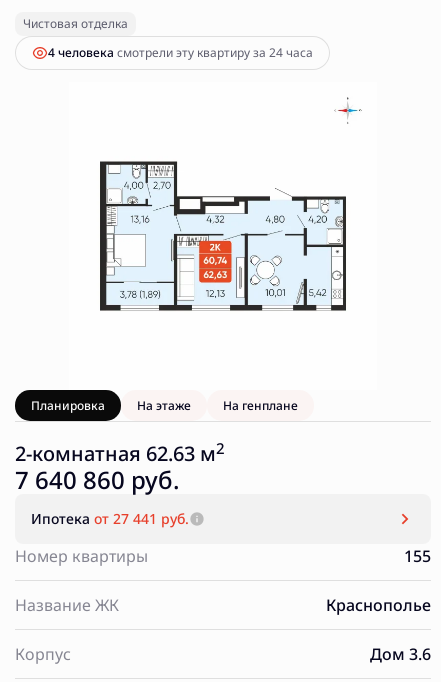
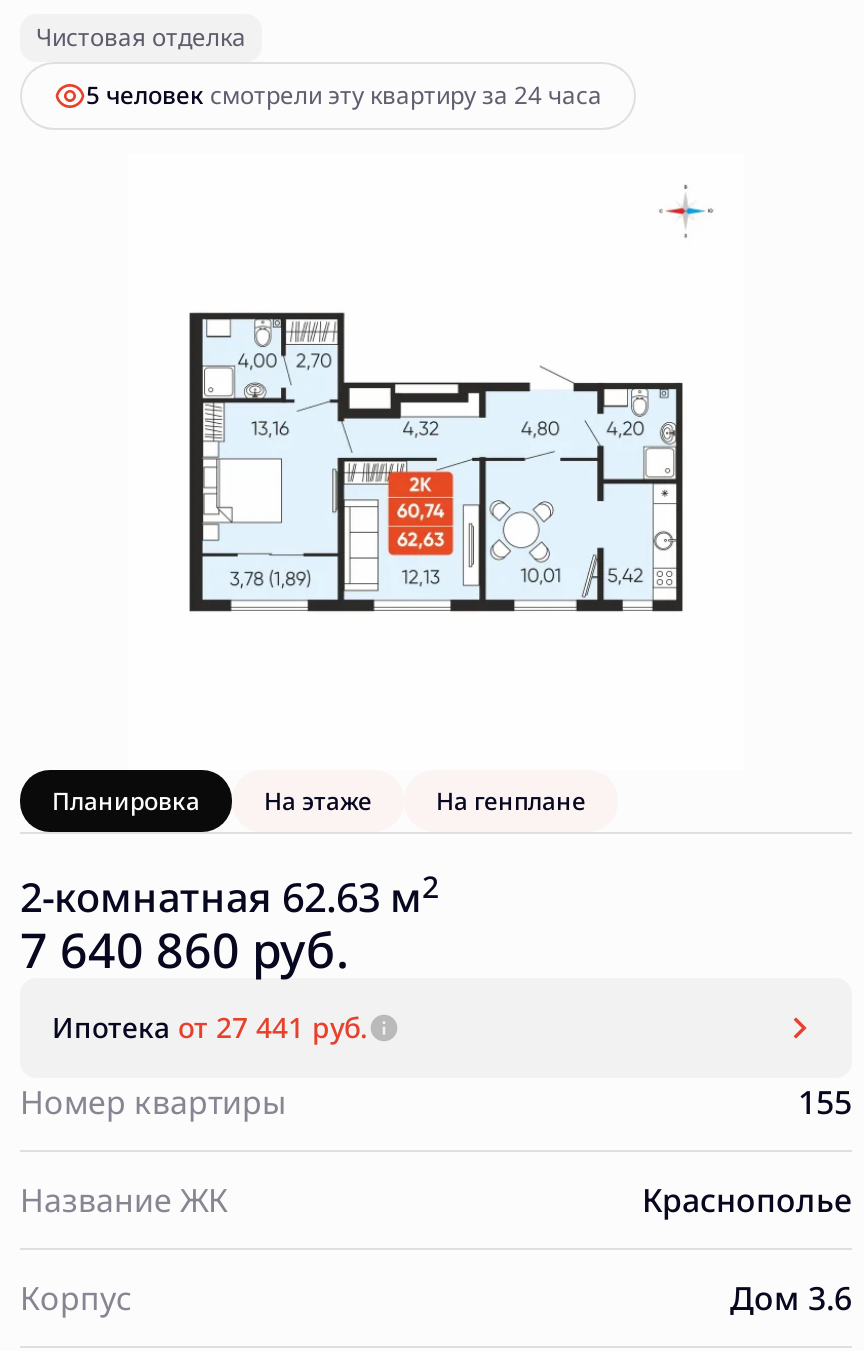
[48,44,313,61] 4 человекa смотрели эту квартиру за 24 часа -> [86,78,602,112] 5 человек смотрели эту квартиру за 24 часа

